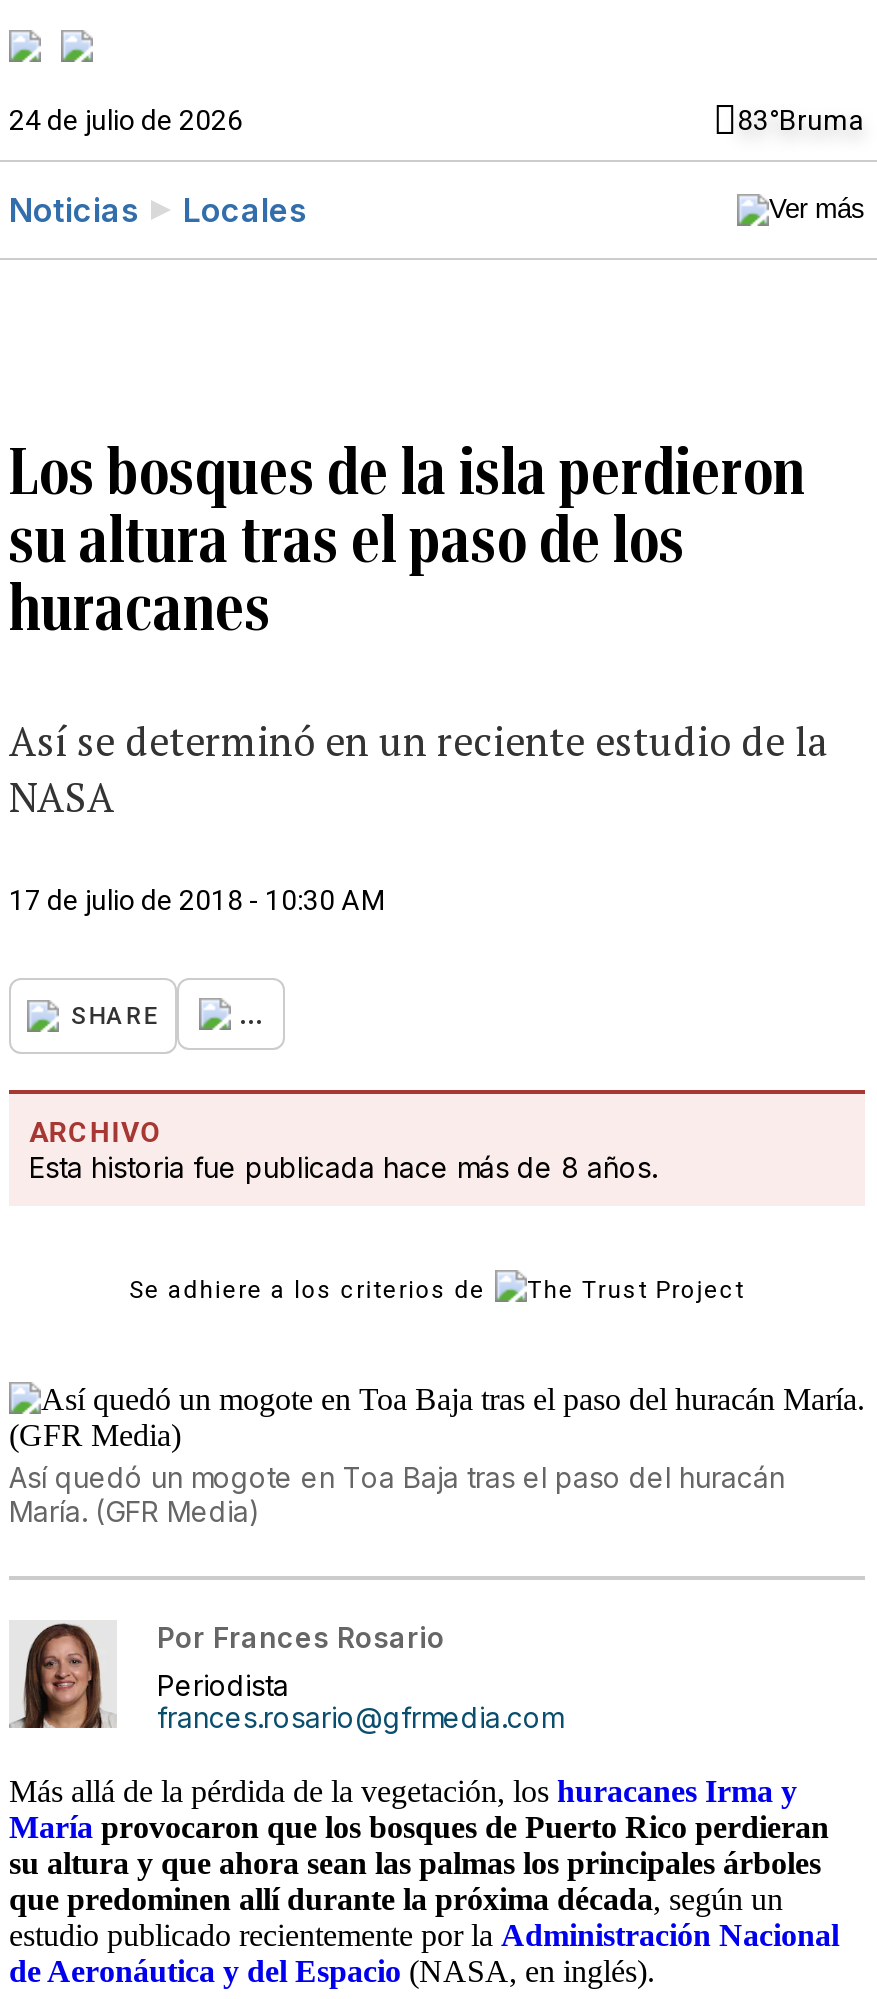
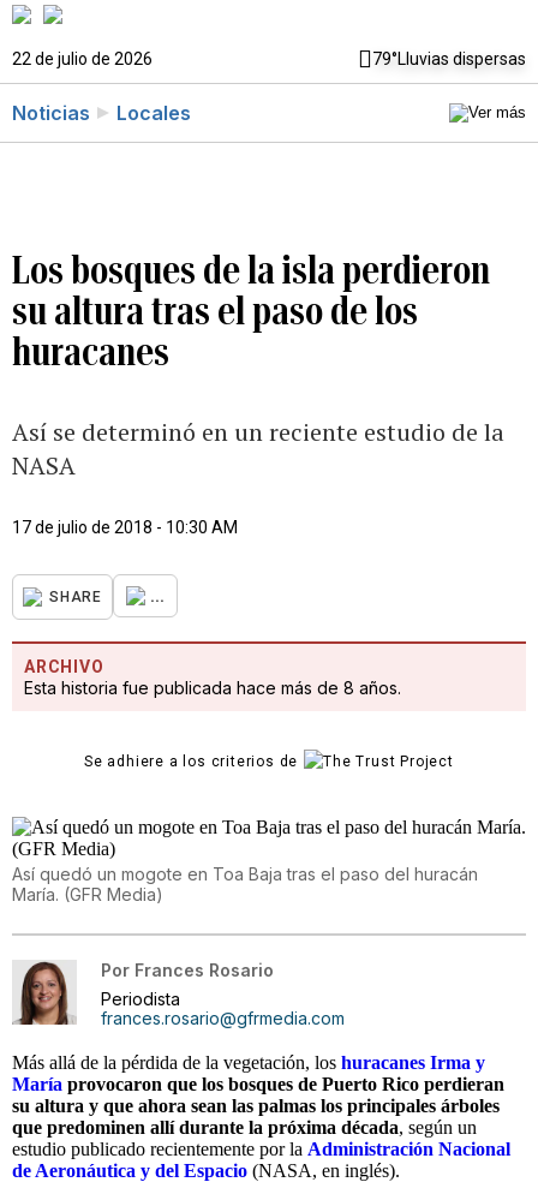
[9,104,865,136] 24 de julio de 2026 | 83°Bruma -> [12,49,526,68] 22 de julio de 2026 | 79°Lluvias dispersas

